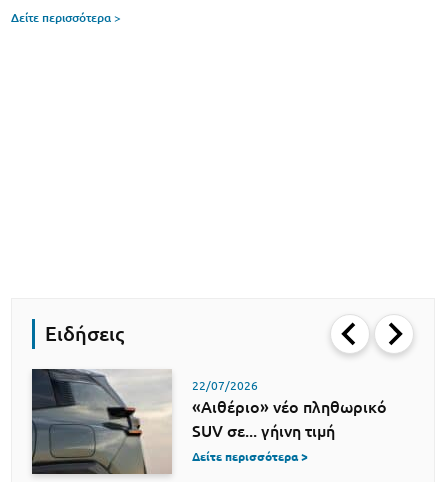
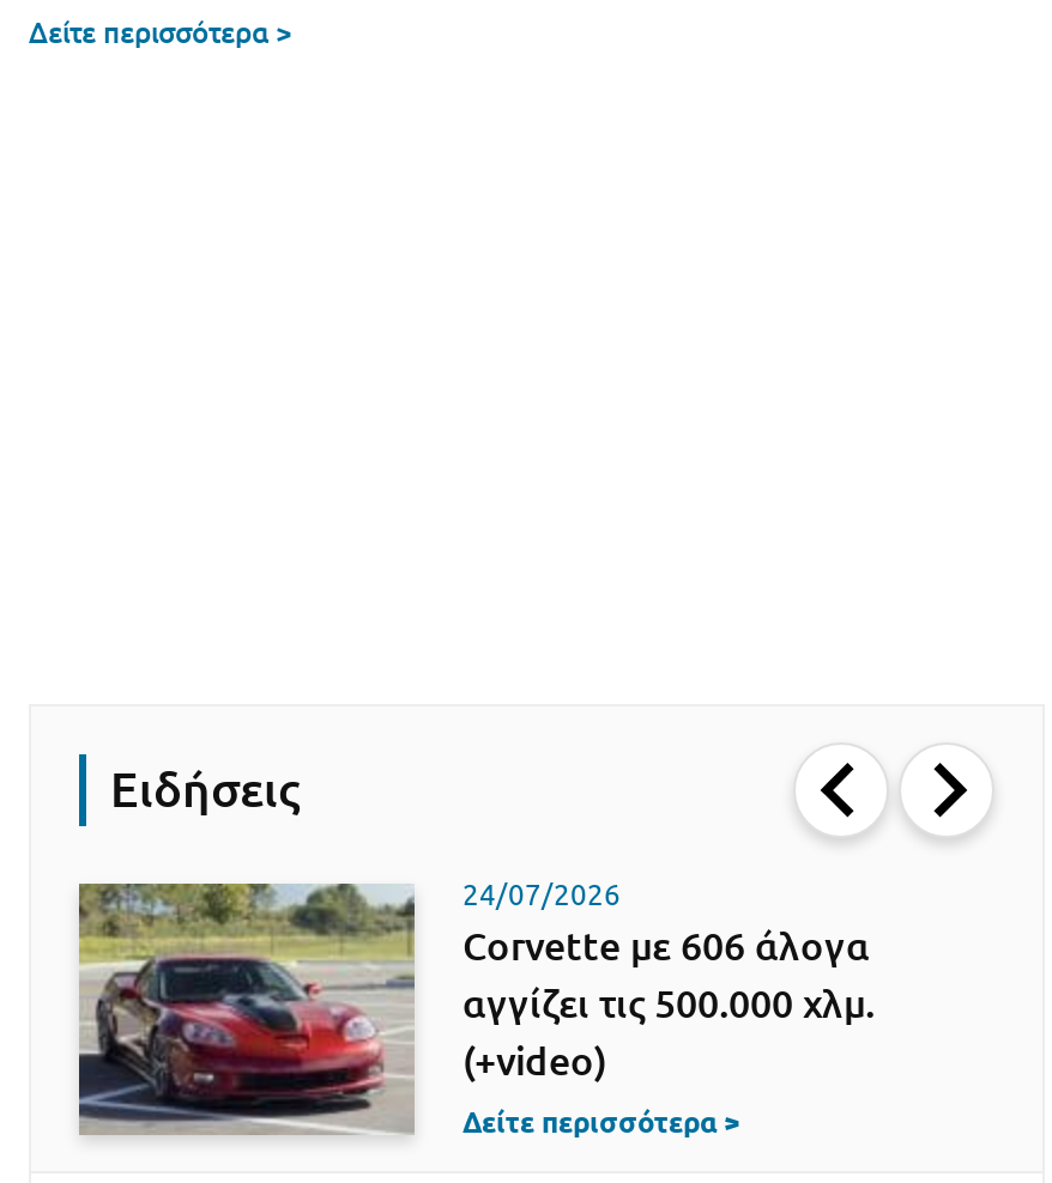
[31,368,387,476] [image] | 22/07/2026 | «Αιθέριο» νέο πληθωρικό | SUV σε... γήινη τιμή -> [77,878,875,1165] [image] | 24/07/2026 | Corvette με 606 άλογα | αγγίζει τις 500.000 χλμ. | (+video)

